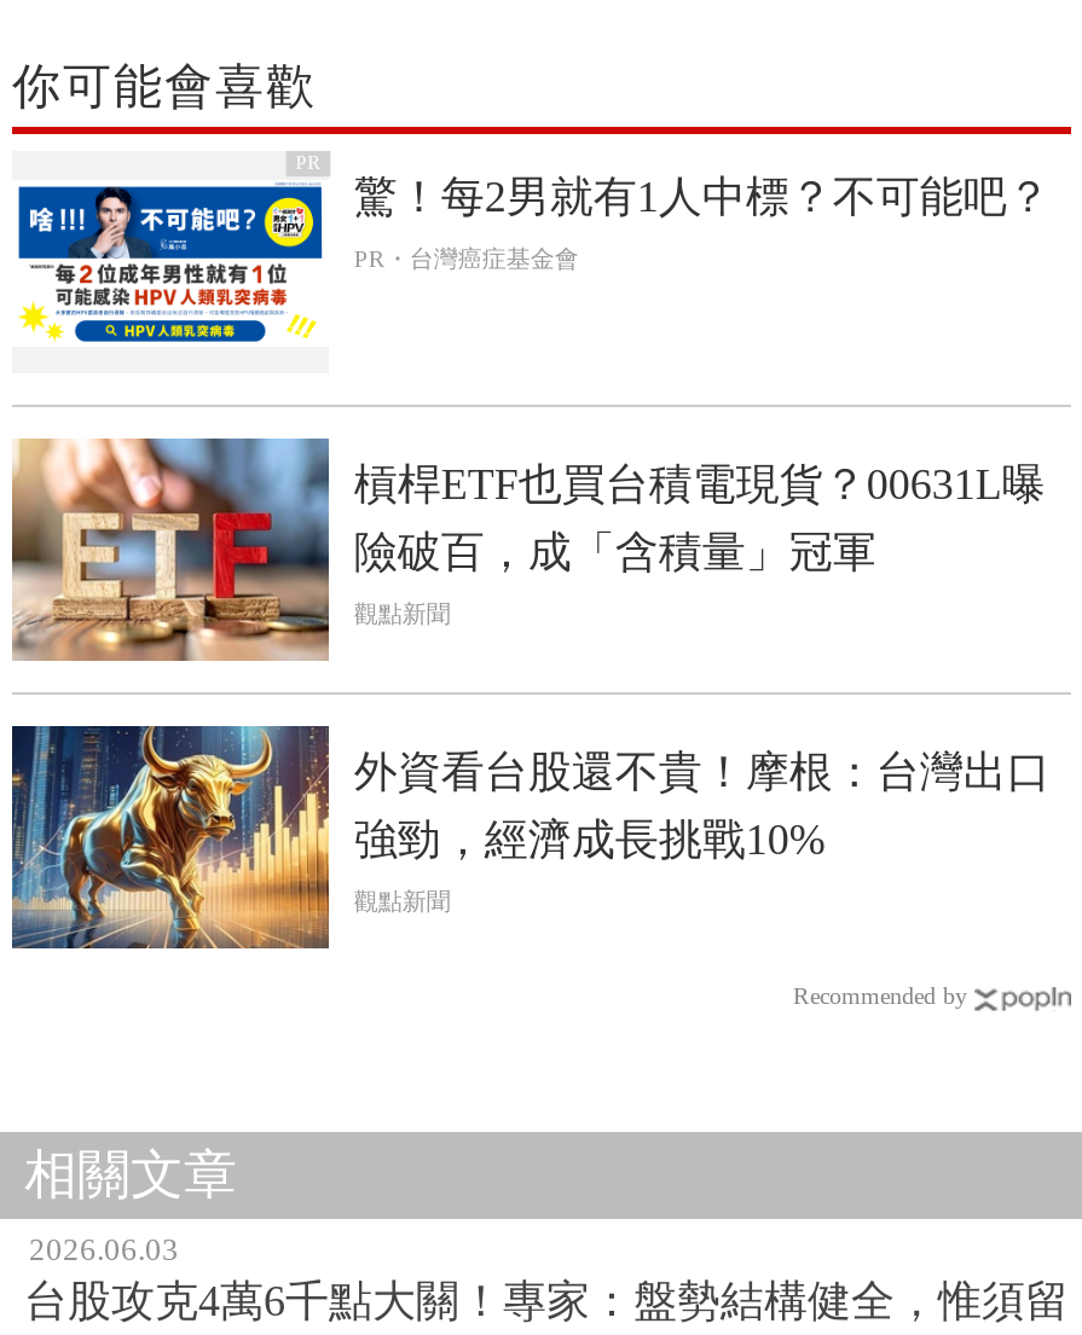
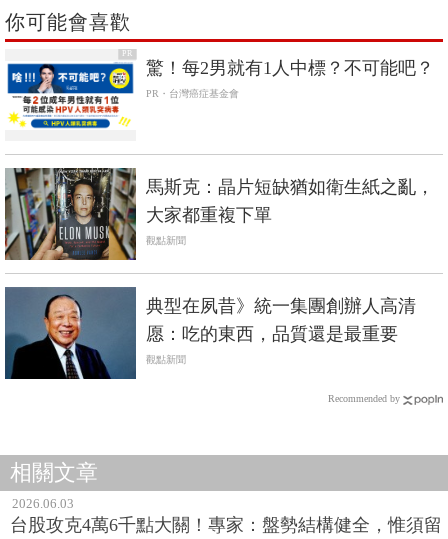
[10,436,1045,663] [image] | 槓桿ETF也買台積電現貨？00631L曝 | 險破百，成「含積量」冠軍 -> [4,167,434,261] [image] | 馬斯克：晶片短缺猶如衛生紙之亂， | 大家都重複下單
[10,724,1050,951] [image] | 外資看台股還不貴！摩根：台灣出口 | 強勁，經濟成長挑戰10% -> [4,287,416,380] [image] | 典型在夙昔》統一集團創辦人高清 | 愿：吃的東西，品質還是最重要

